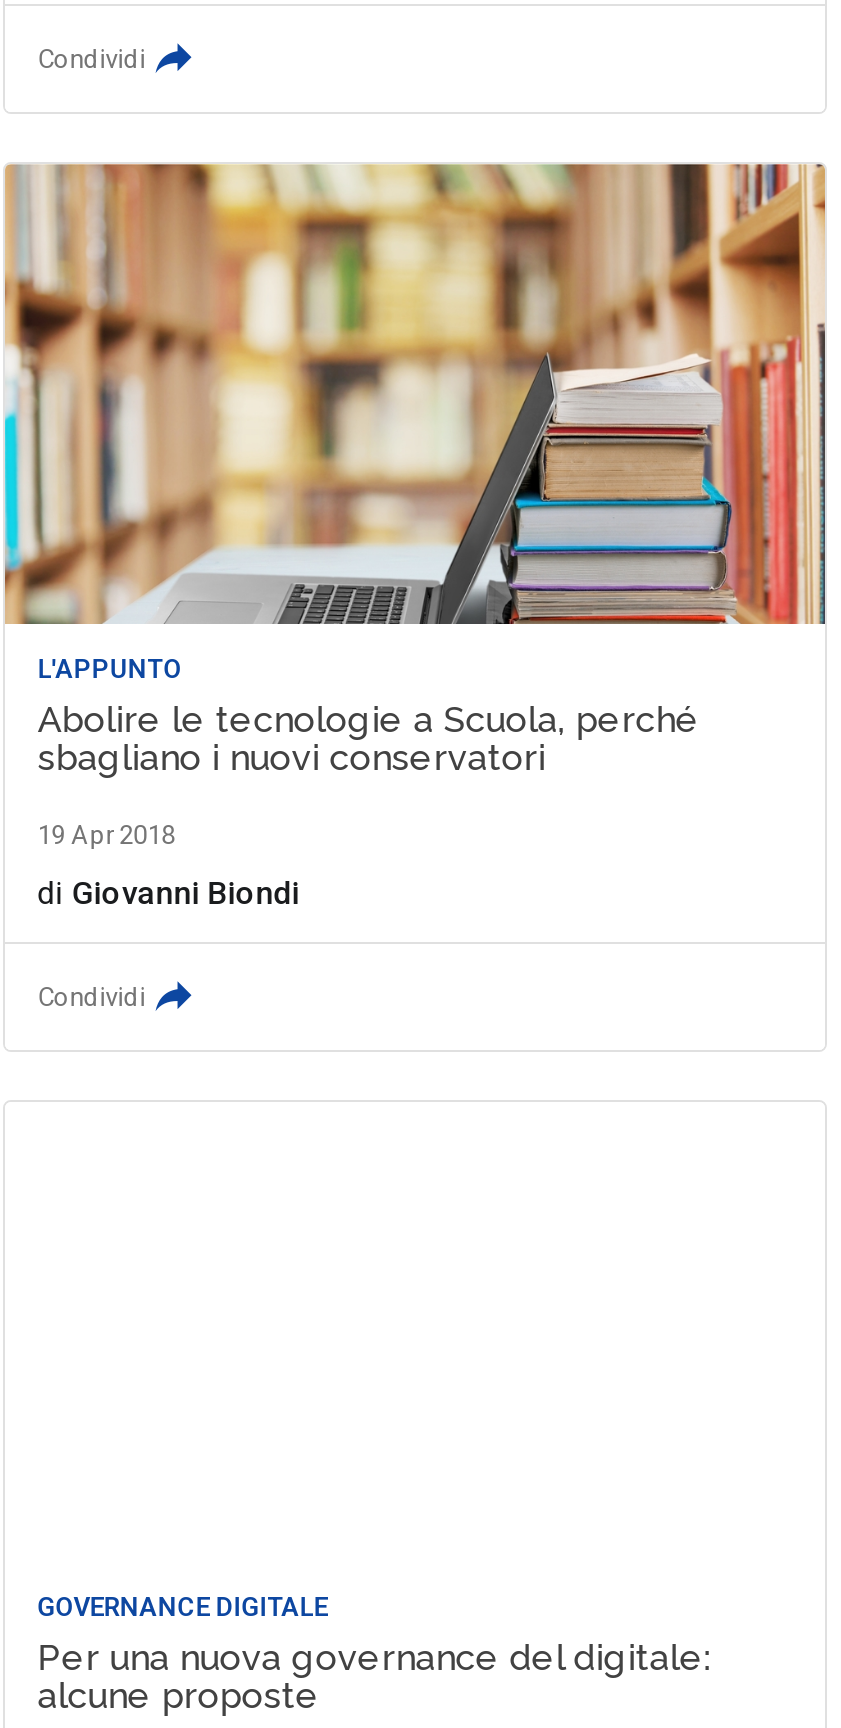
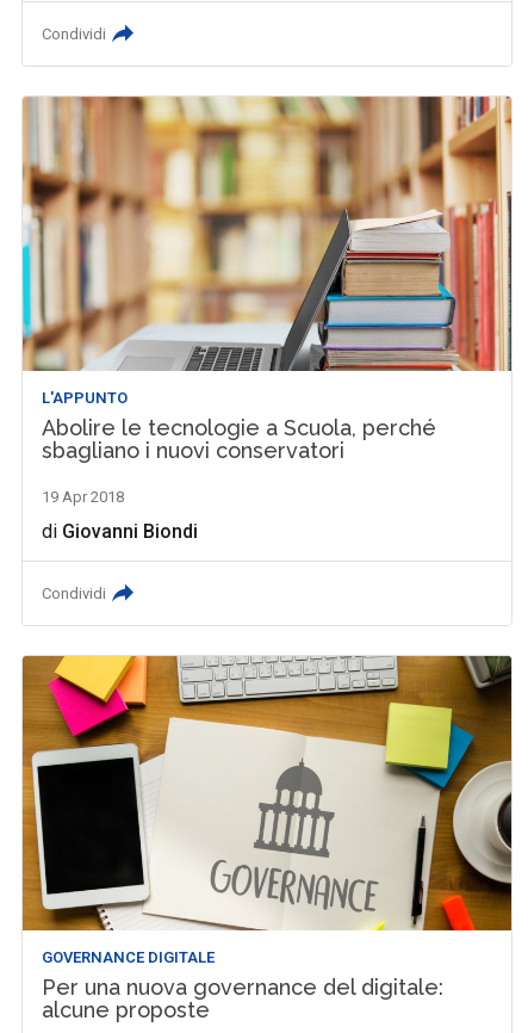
none -> [21,655,513,932] [image]

